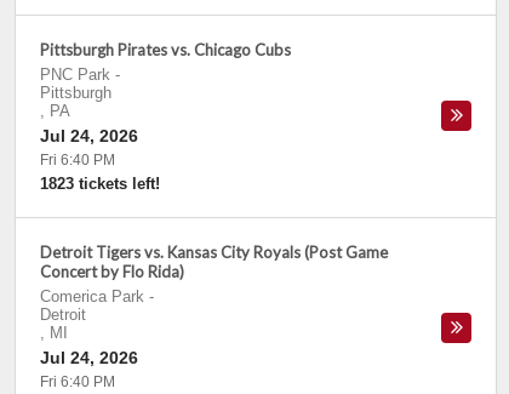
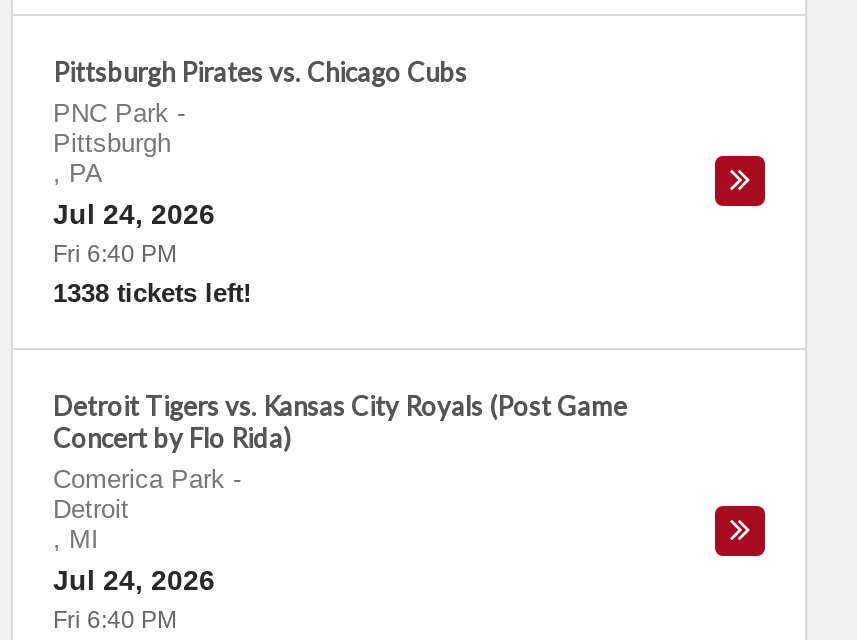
[40,175,160,193] 1823 tickets left! -> [53,278,251,308] 1338 tickets left!

